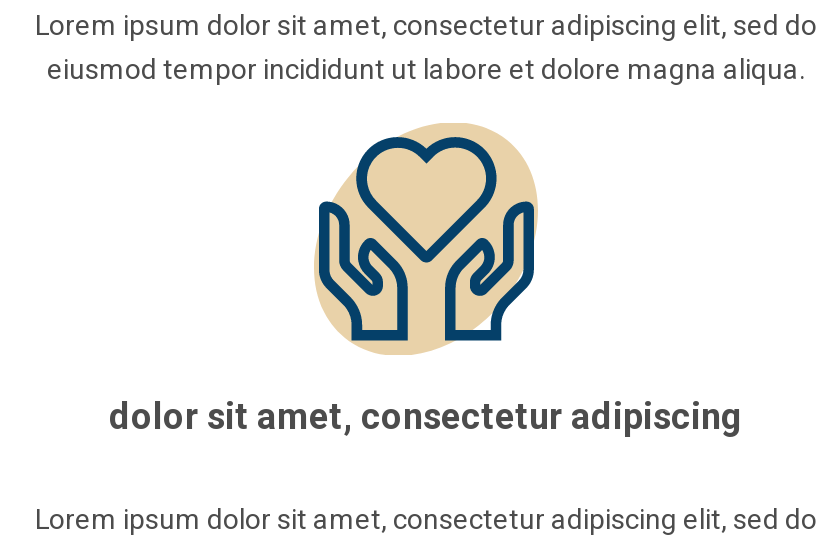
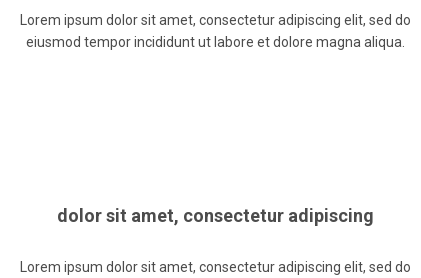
[314,123,538,355] [image] -> none

